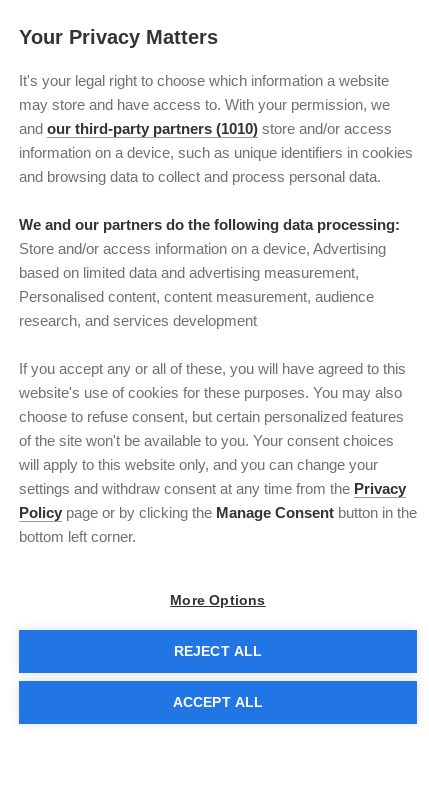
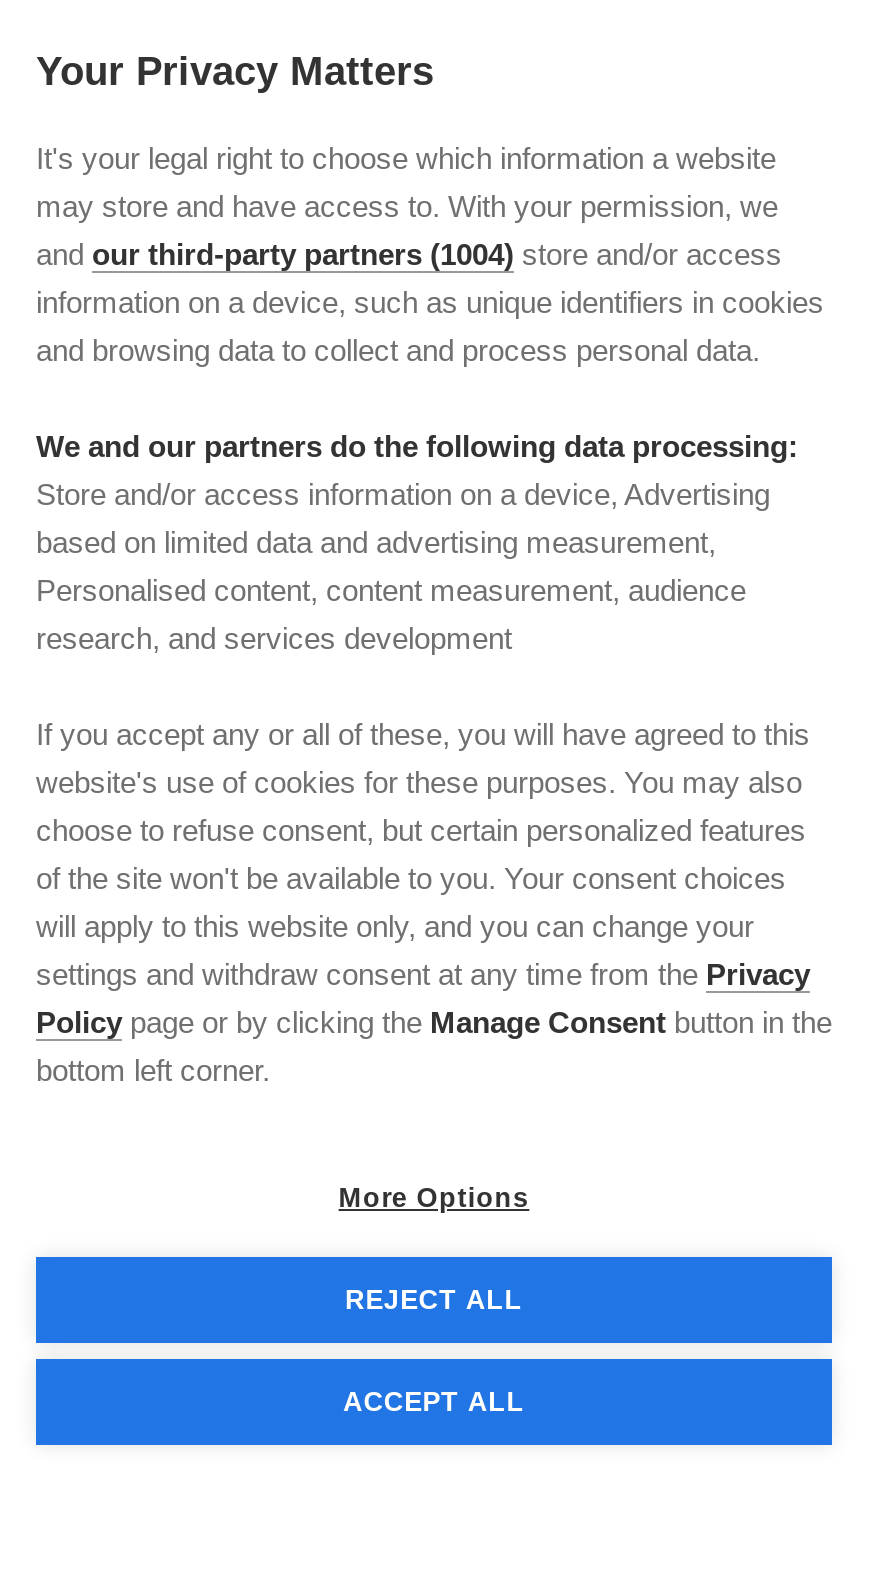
[19,120,392,137] and our third-party partners (1010) store and/or access -> [36,237,782,271] and our third-party partners (1004) store and/or access

